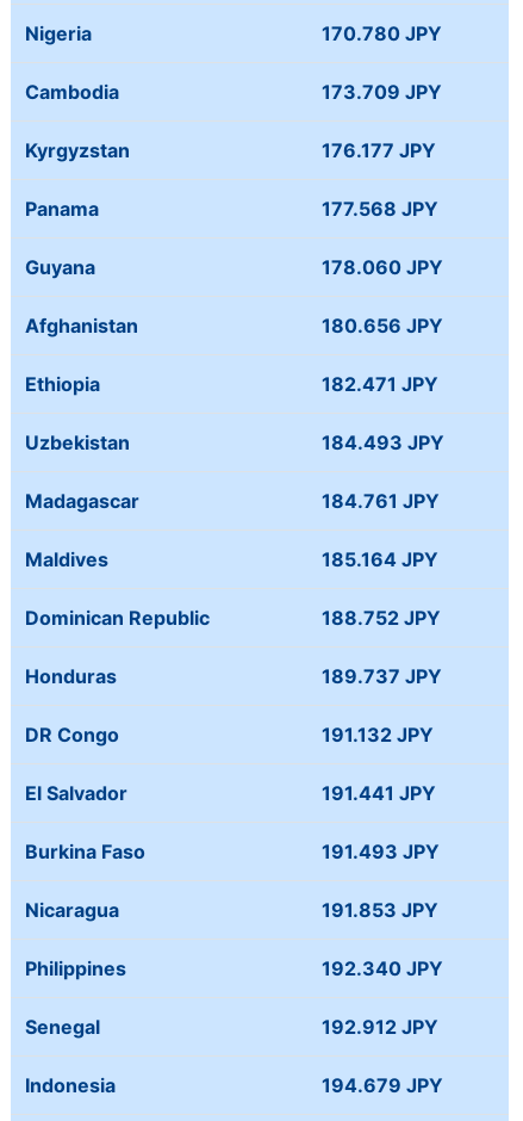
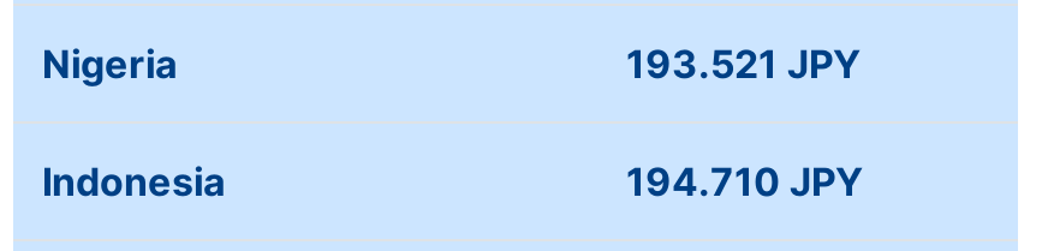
[25,21,444,1039] 170.780 JPY | Cambodia | 173.709 JPY | Kyrgyzstan | 176.177 JPY | Panama | 177.568 JPY | Guyana | 178.060 JPY | Afghanistan | 180.656 JPY | Ethiopia | 182.471 JPY | Uzbekistan | 184.493 JPY | Madagascar | 184.761 JPY | Maldives | 185.164 JPY | Dominican Republic | 188.752 JPY | Honduras | 189.737 JPY | DR Congo | 191.132 JPY | El Salvador | 191.441 JPY | Burkina Faso | 191.493 JPY | Nicaragua | 191.853 JPY | Philippines | 192.340 JPY | Senegal | 192.912 JPY -> [626,40,862,88] 193.521 JPY
[322,1073,443,1097] 194.679 JPY -> [626,157,864,205] 194.710 JPY

